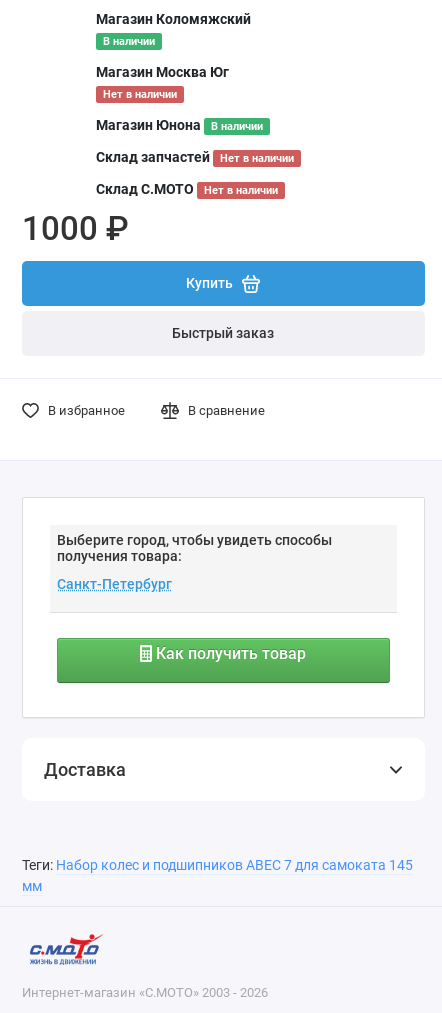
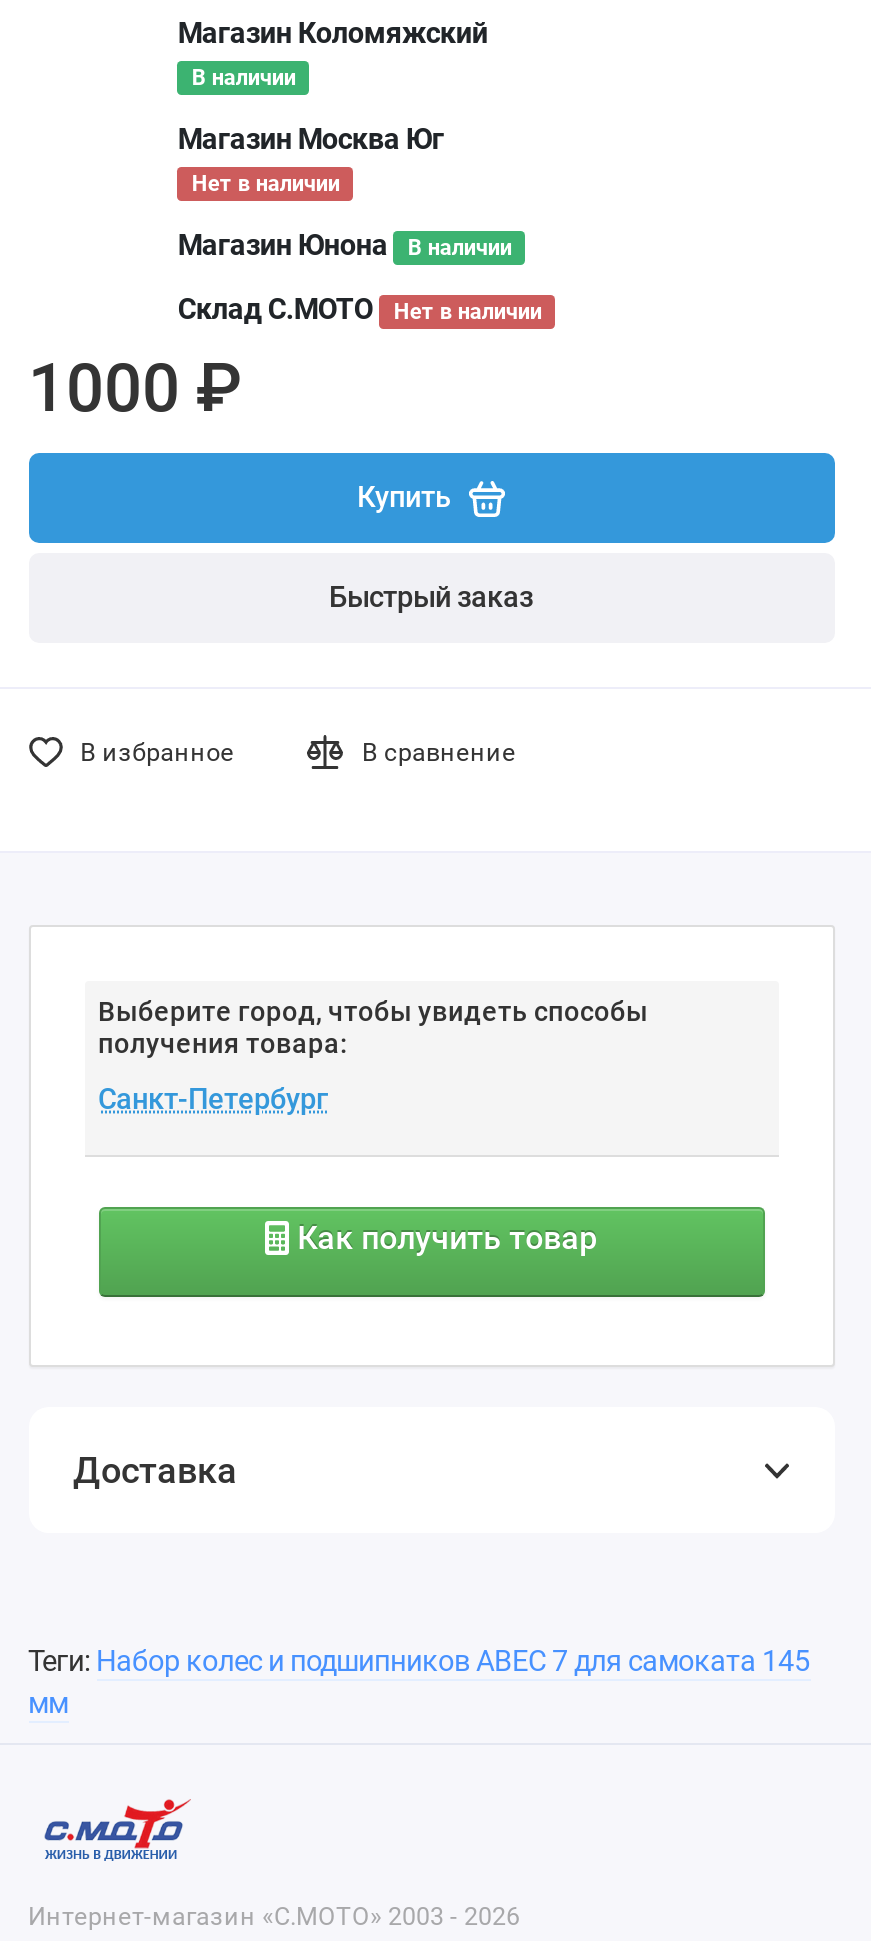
[96,149,294,166] Склад запчастей | Нет в наличии -> none

